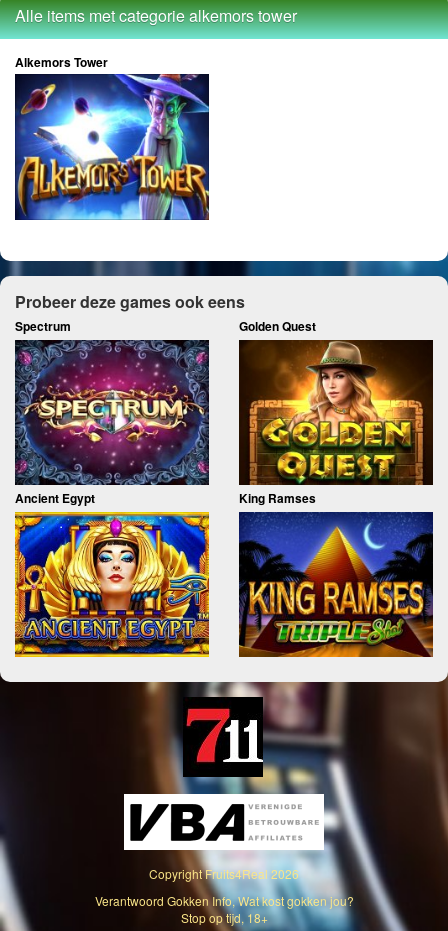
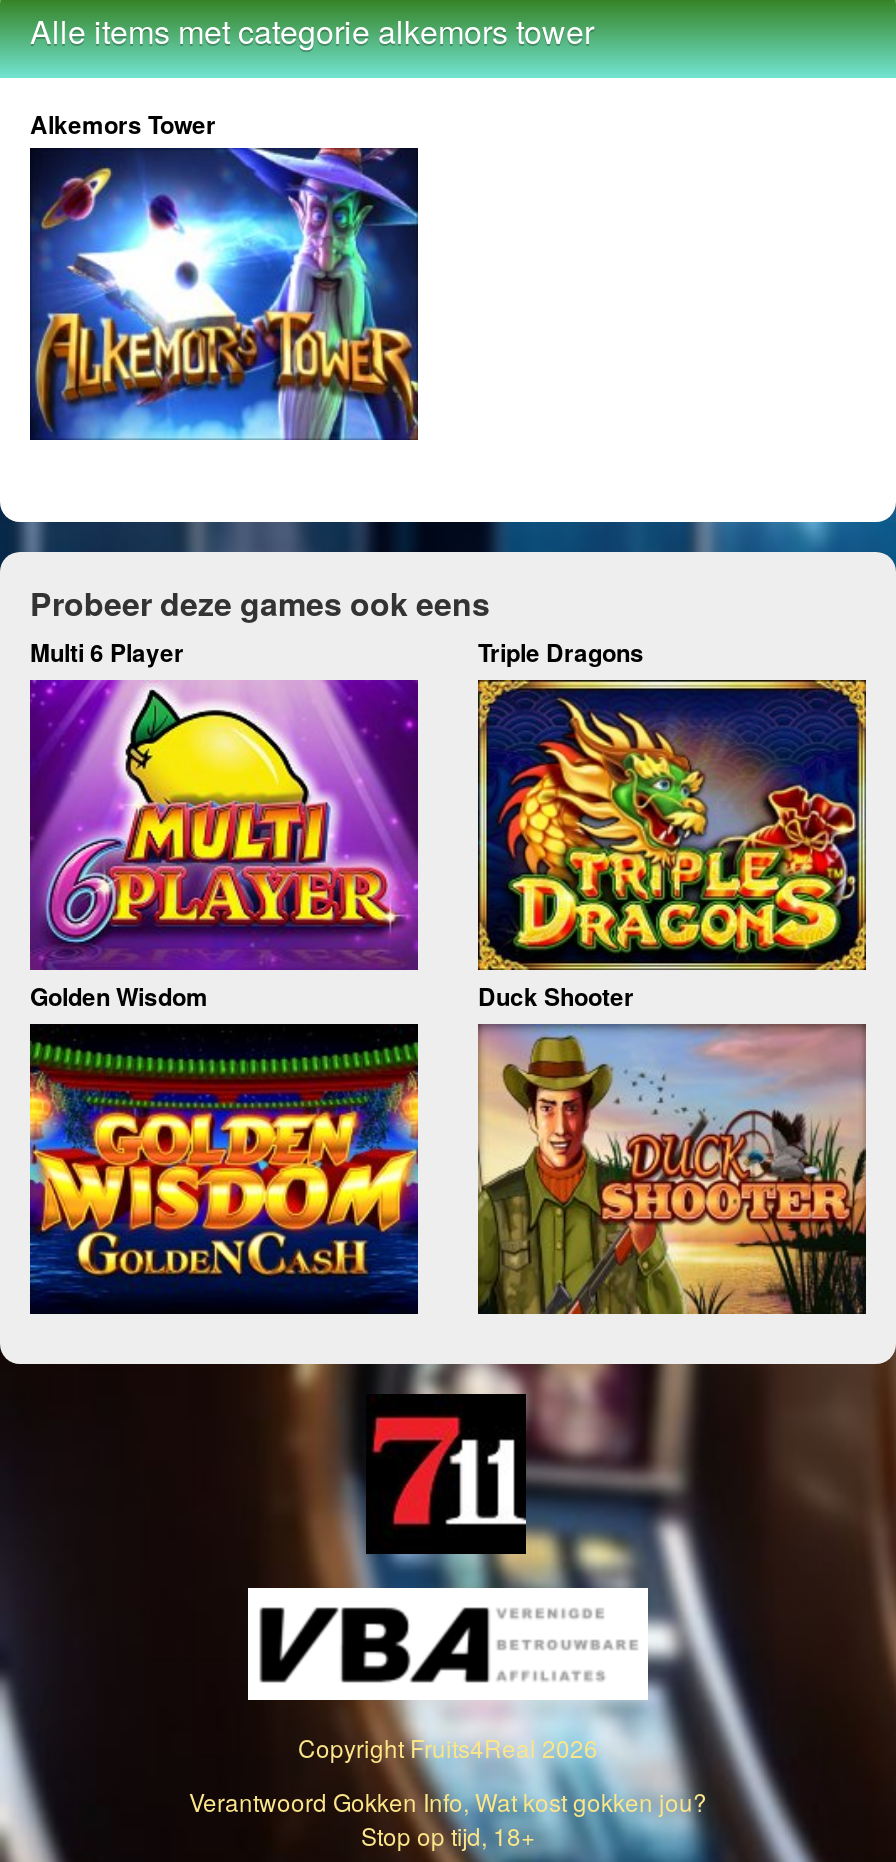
[15,317,316,335] Spectrum | Golden Quest -> [30,633,644,669] Multi 6 Player | Triple Dragons
[14,339,316,507] [image] | Ancient Egypt | King Ramses -> [28,678,634,1014] [image] | Golden Wisdom | Duck Shooter
[238,339,434,486] [image] -> [476,678,868,972] [image]
[14,511,210,658] [image] -> [28,1022,420,1316] [image]
[238,511,434,658] [image] -> [476,1022,868,1316] [image]

